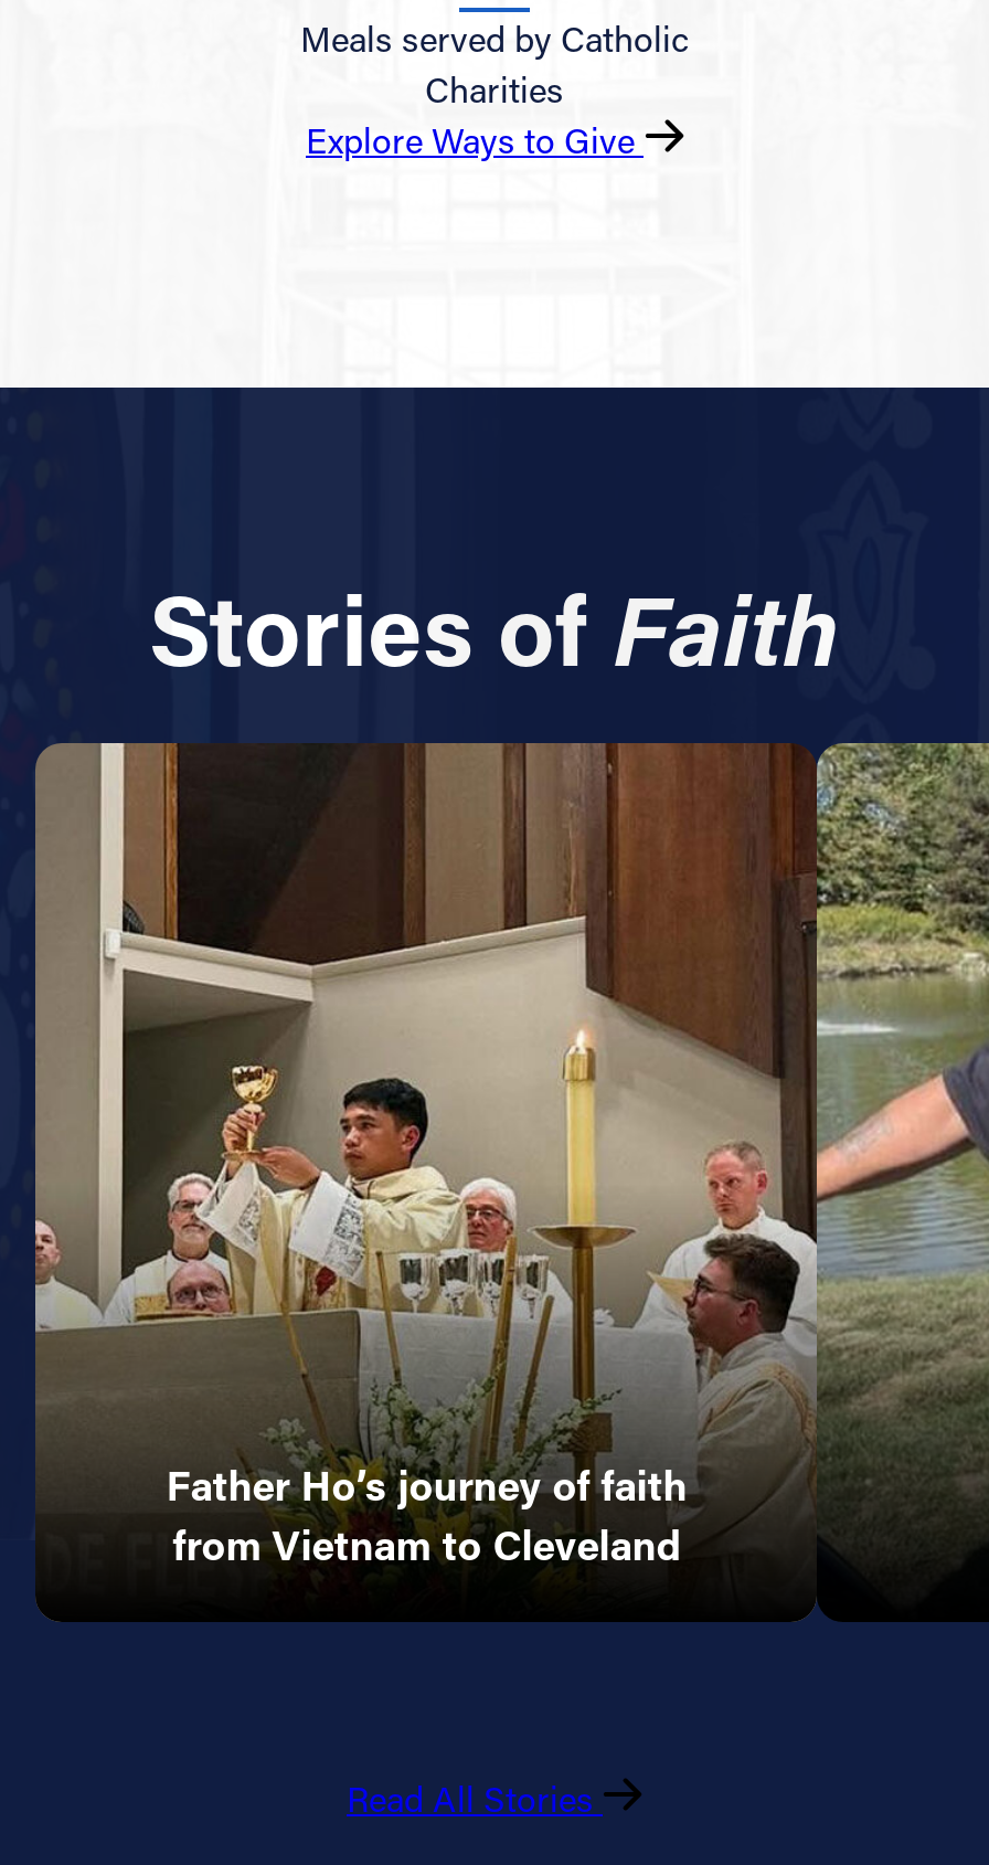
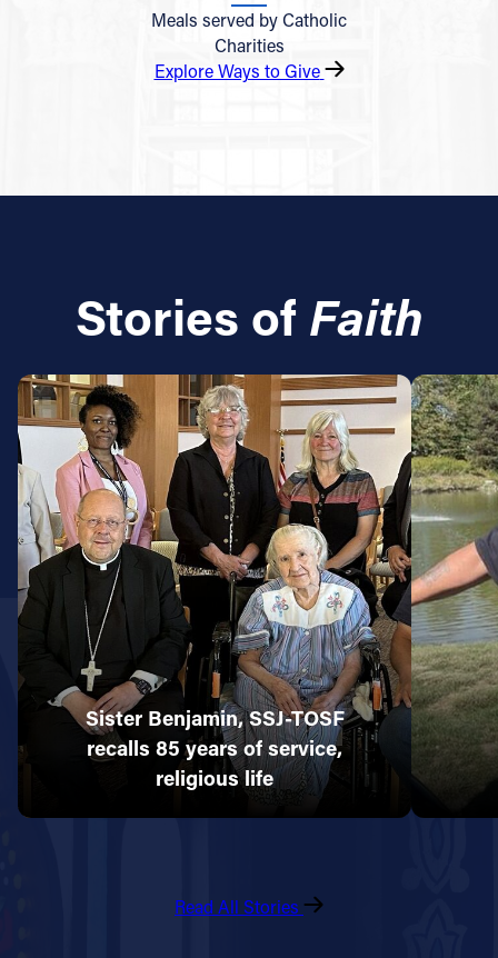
[33,742,819,1571] [image] | Father Ho’s journey of faith | from Vietnam to Cleveland -> [17,373,412,792] [image] | Sister Benjamin, SSJ-TOSF | recalls 85 years of service, | religious life

